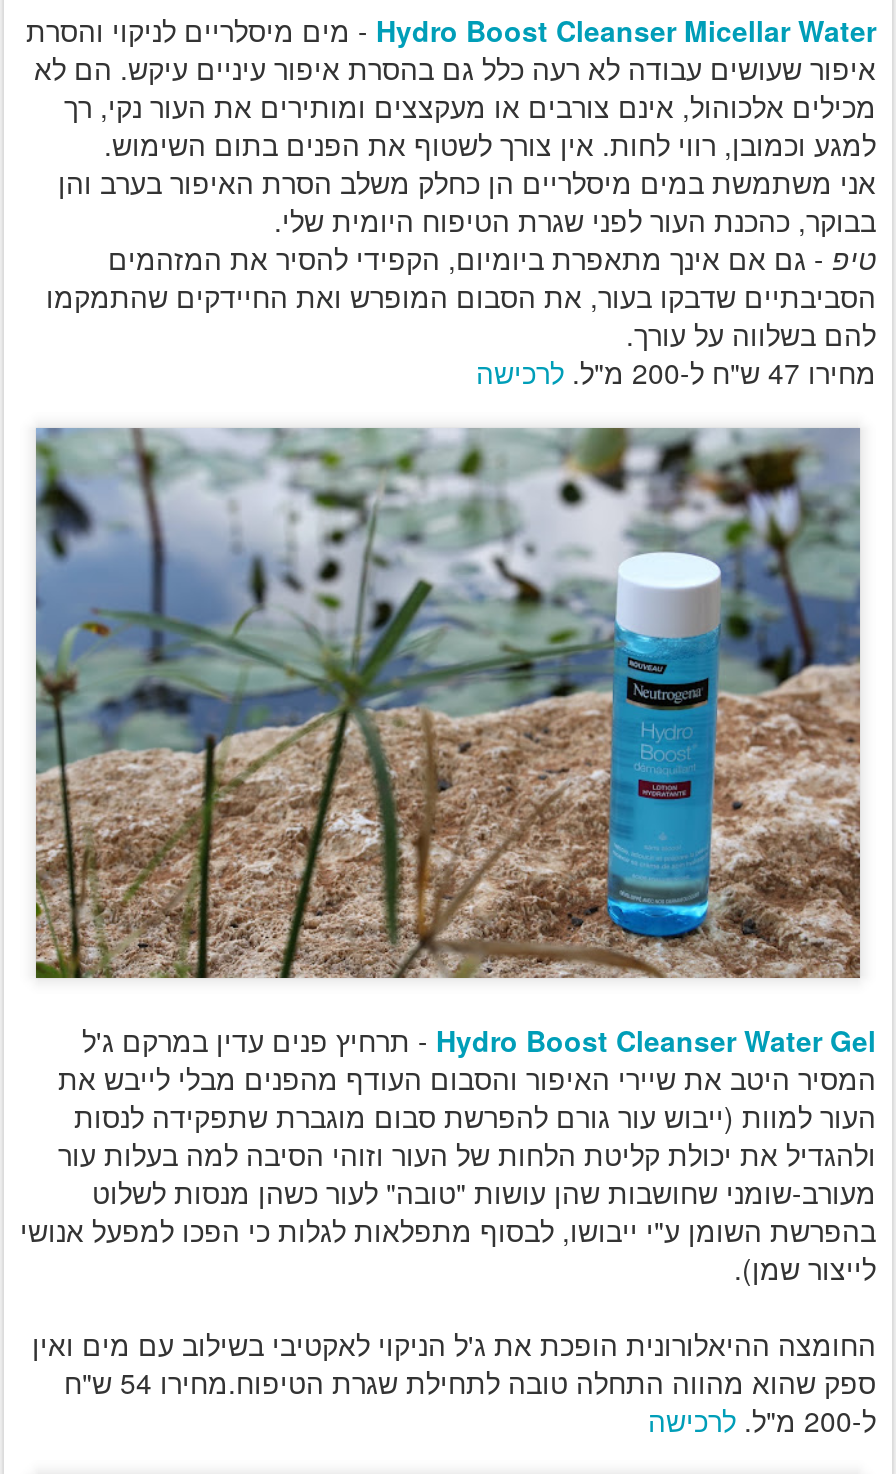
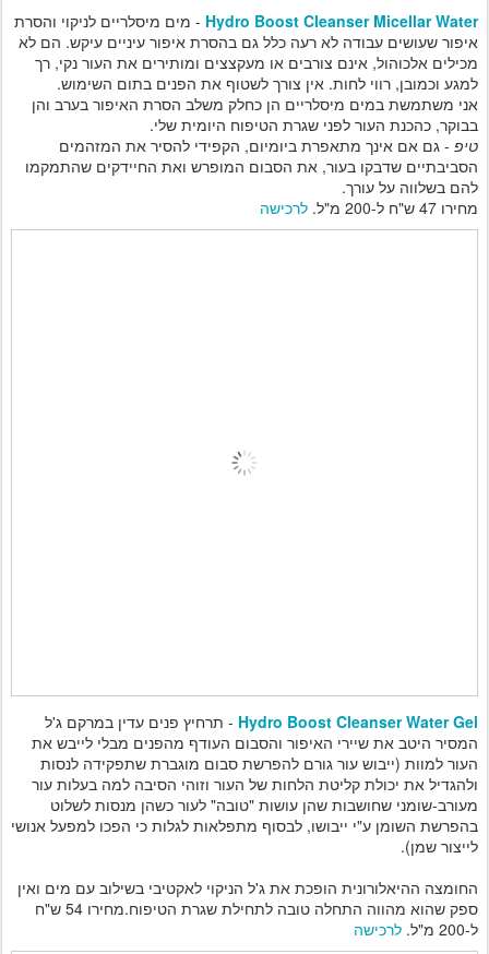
[32,424,864,982] [image] -> none

